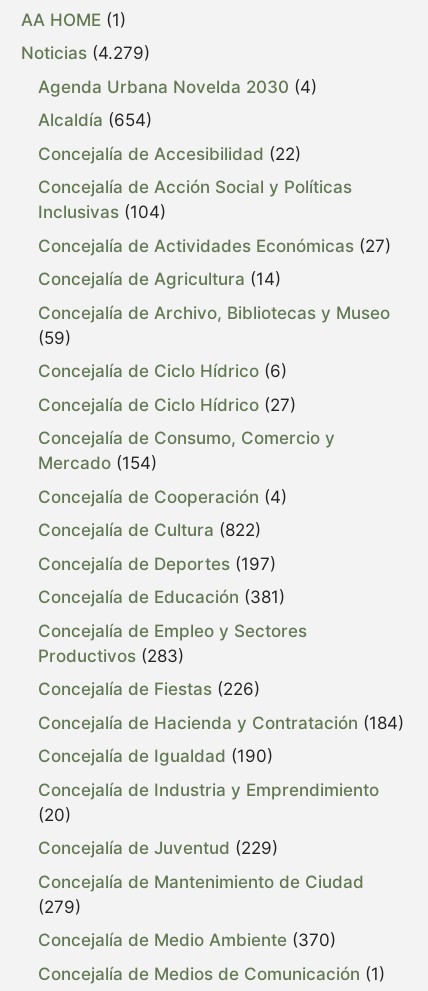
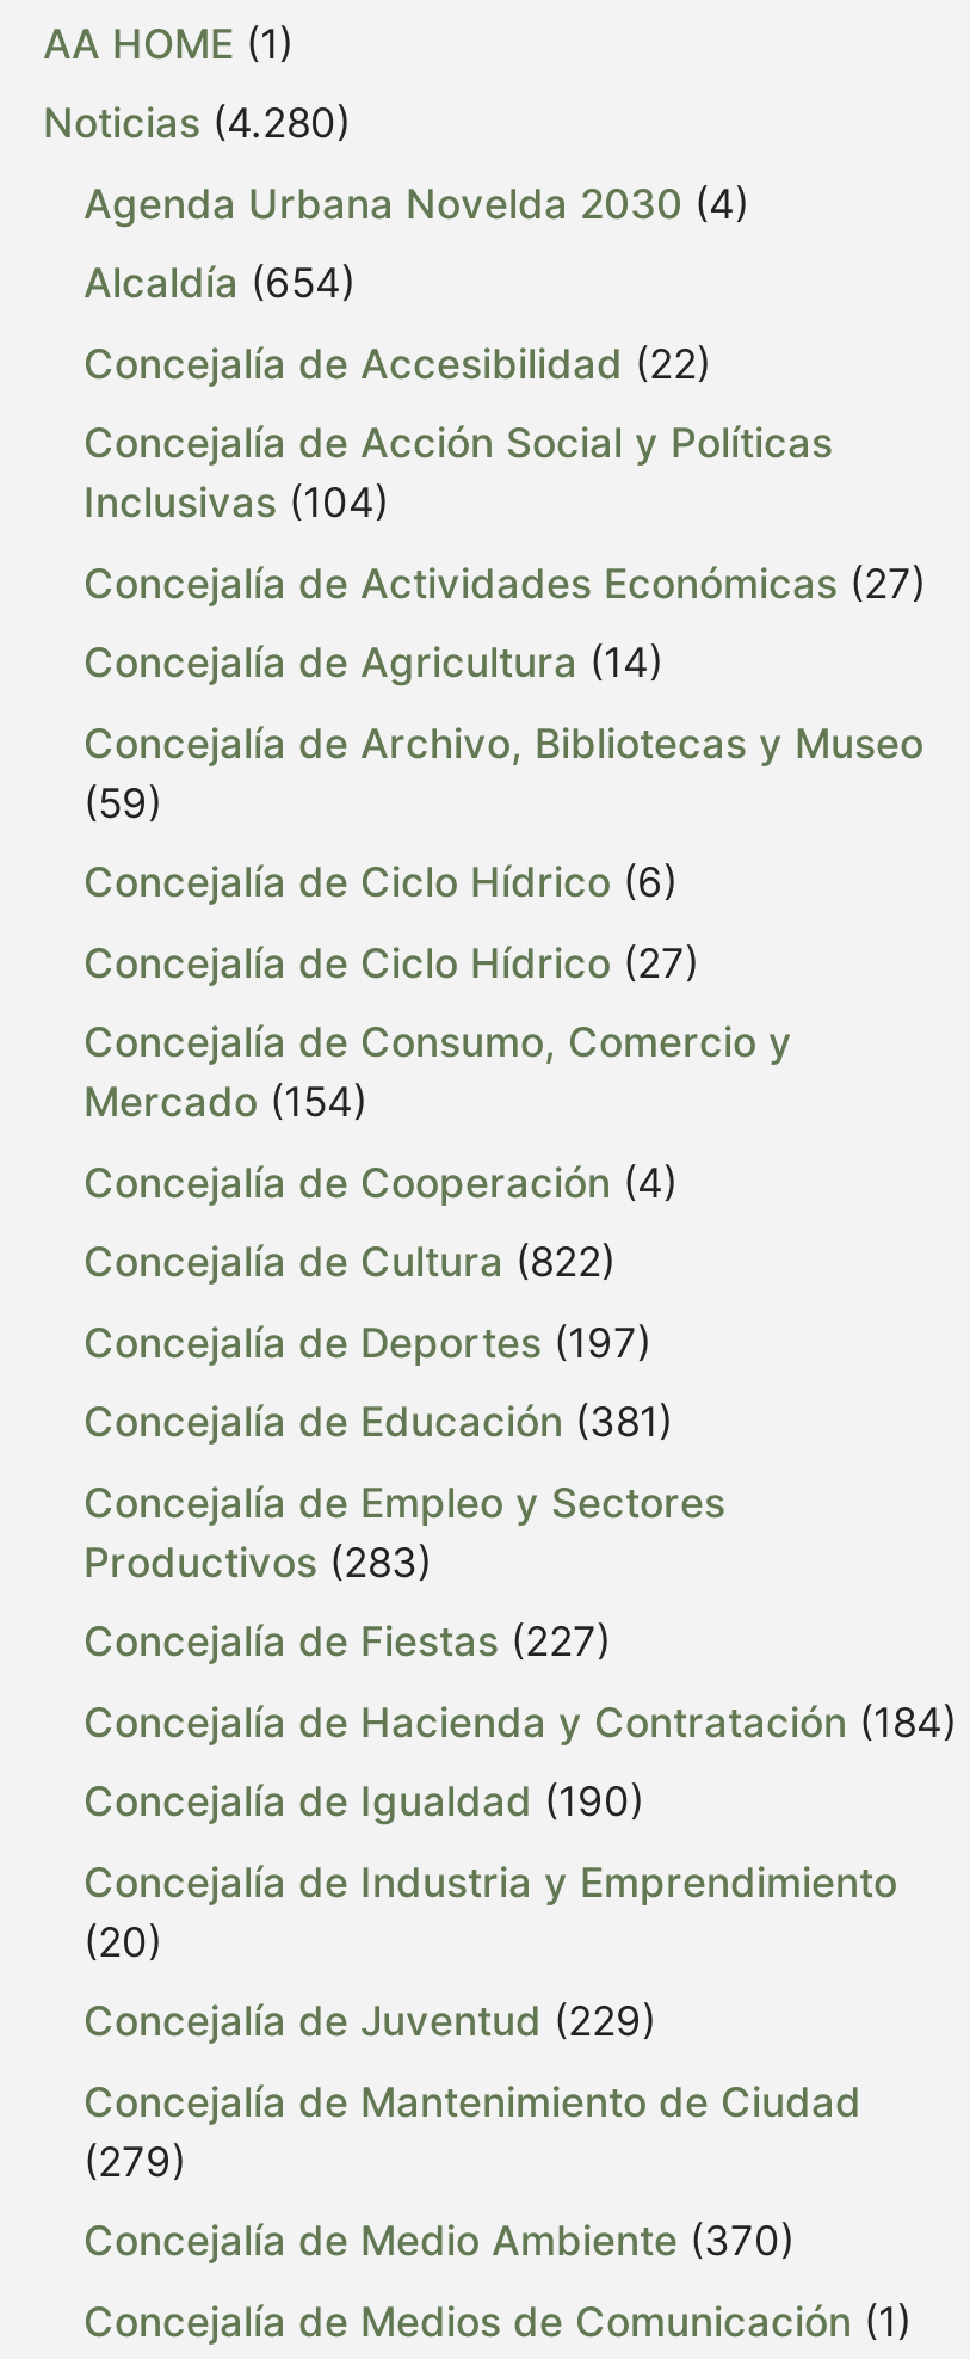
[21,43,150,63] Noticias (4.279) -> [43,100,351,147] Noticias (4.280)
[38,679,260,699] Concejalía de Fiestas (226) -> [84,1618,611,1666] Concejalía de Fiestas (227)

